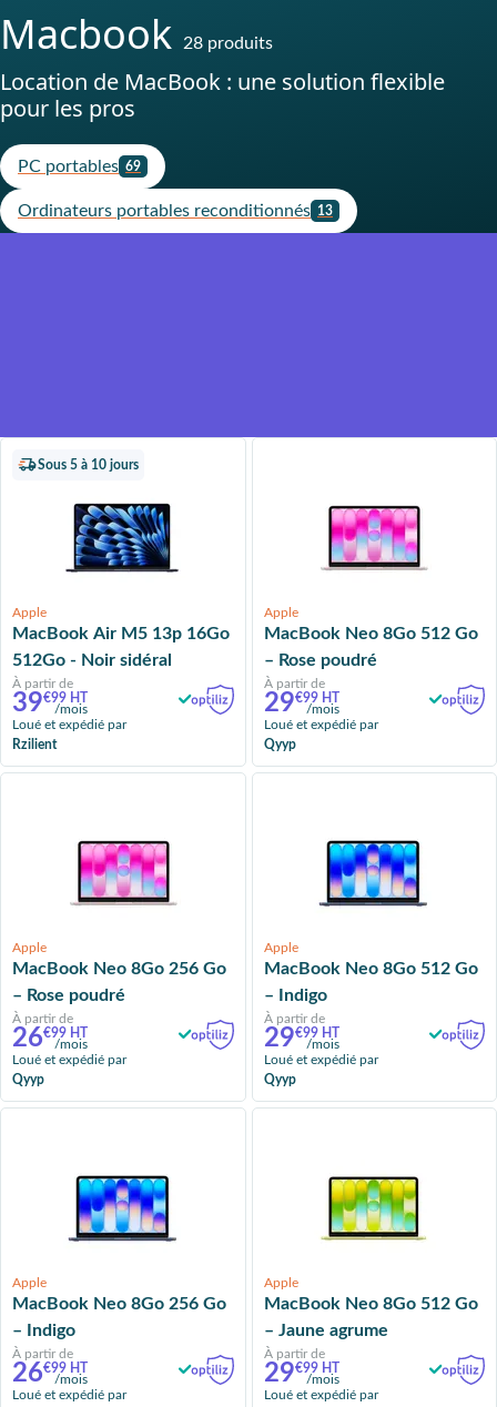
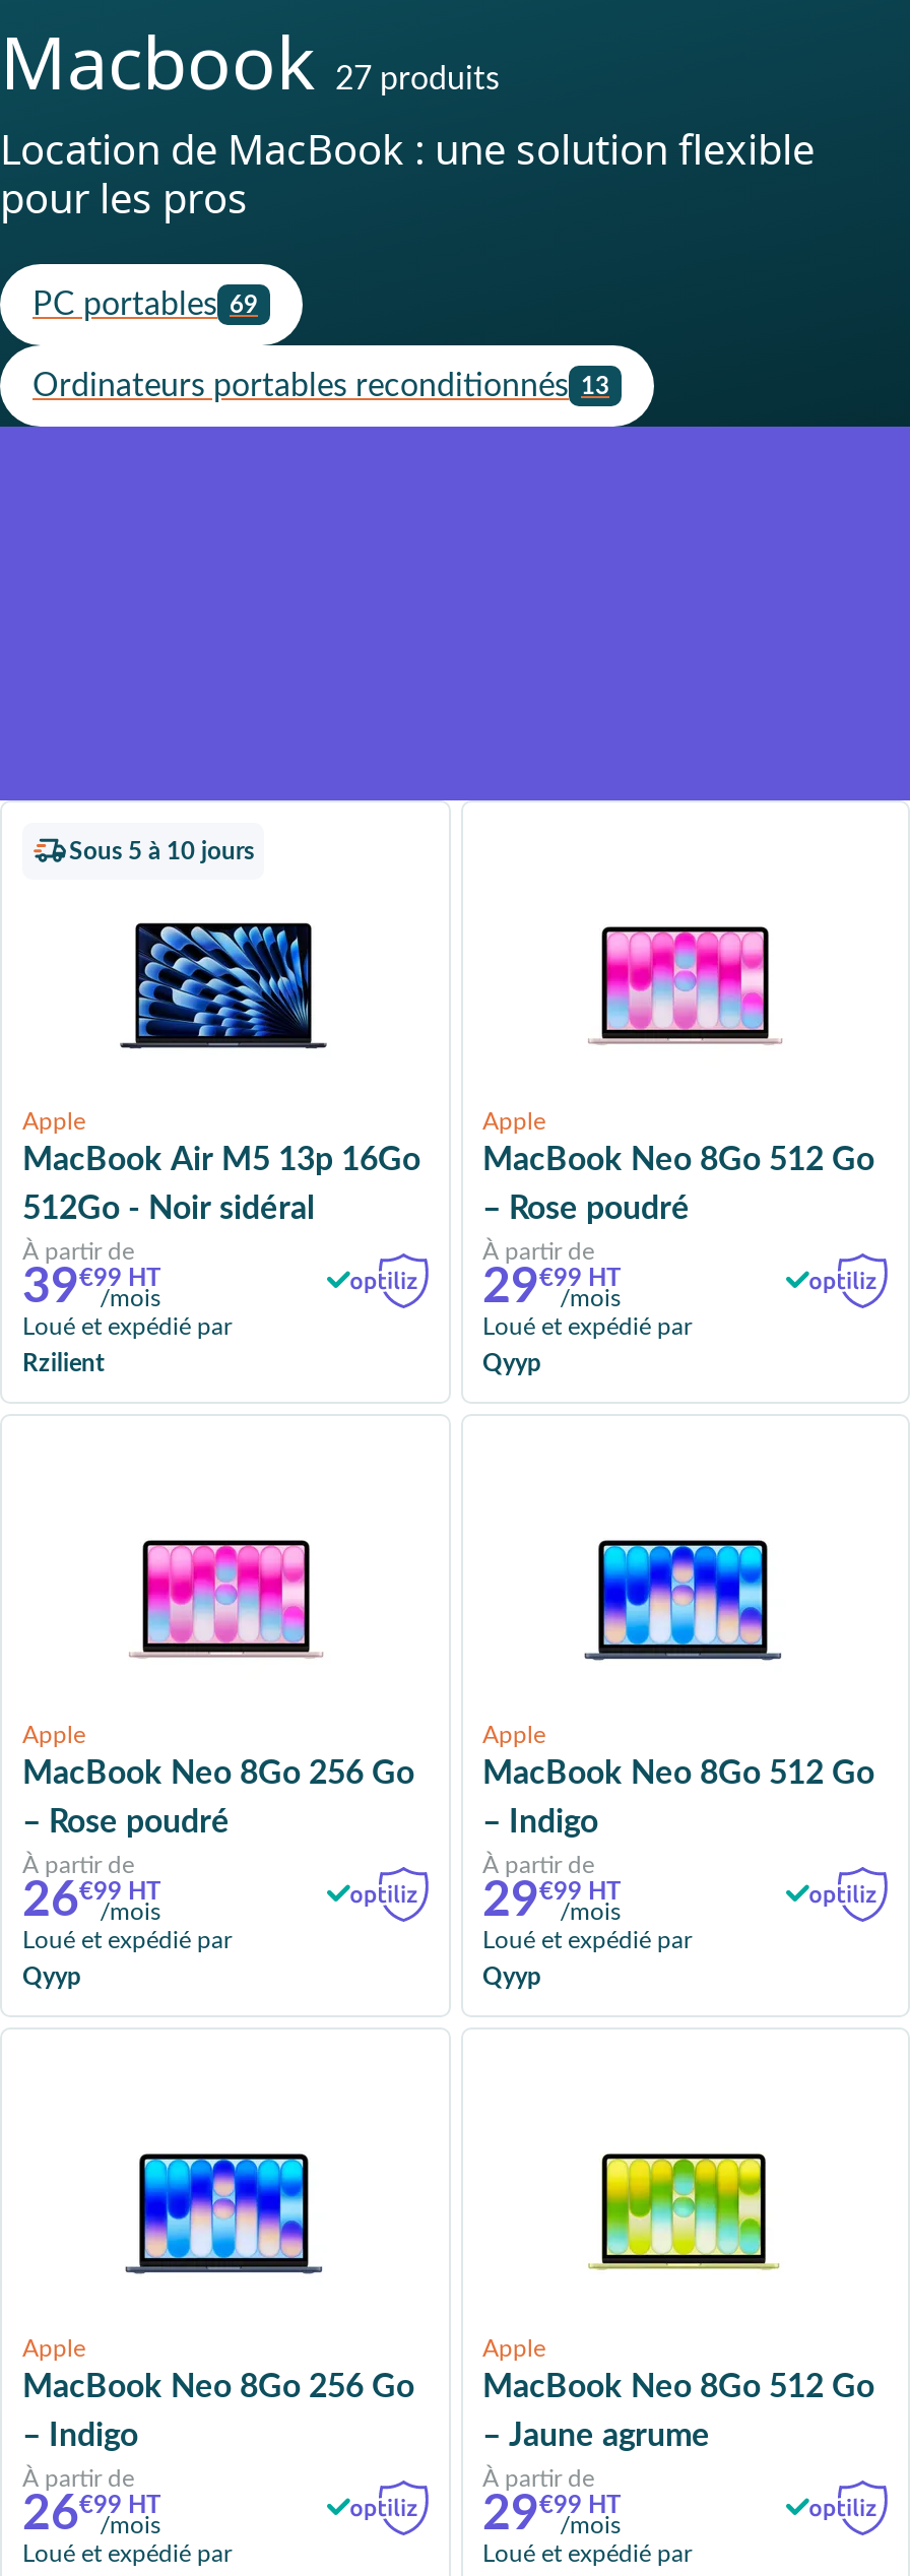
[0,7,273,61] Macbook 28 produits -> [0,12,500,112] Macbook 27 produits

